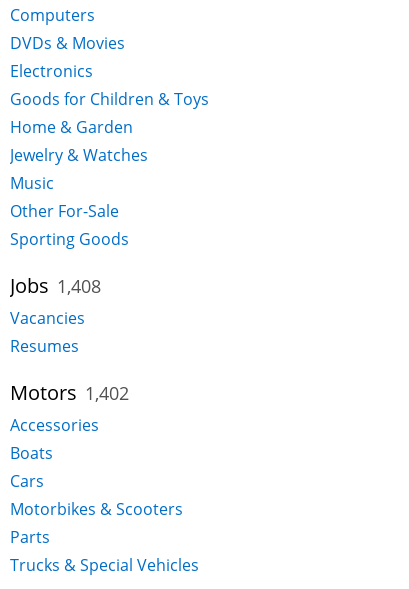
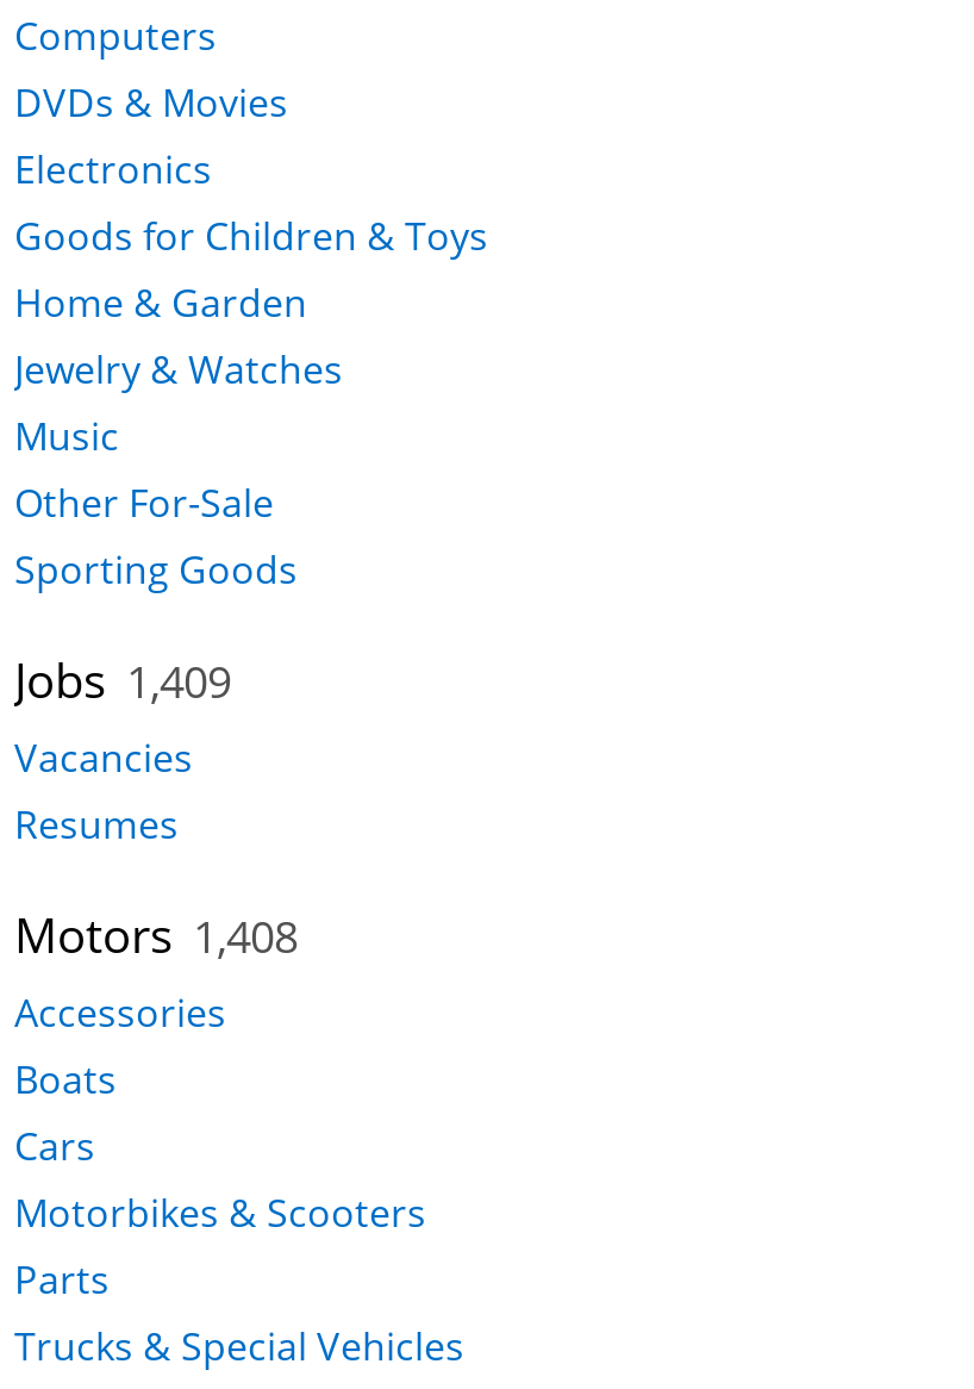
[10,272,101,299] Jobs 1,408 -> [14,649,231,713] Jobs 1,409
[10,379,129,406] Motors 1,402 -> [14,904,298,968] Motors 1,408

